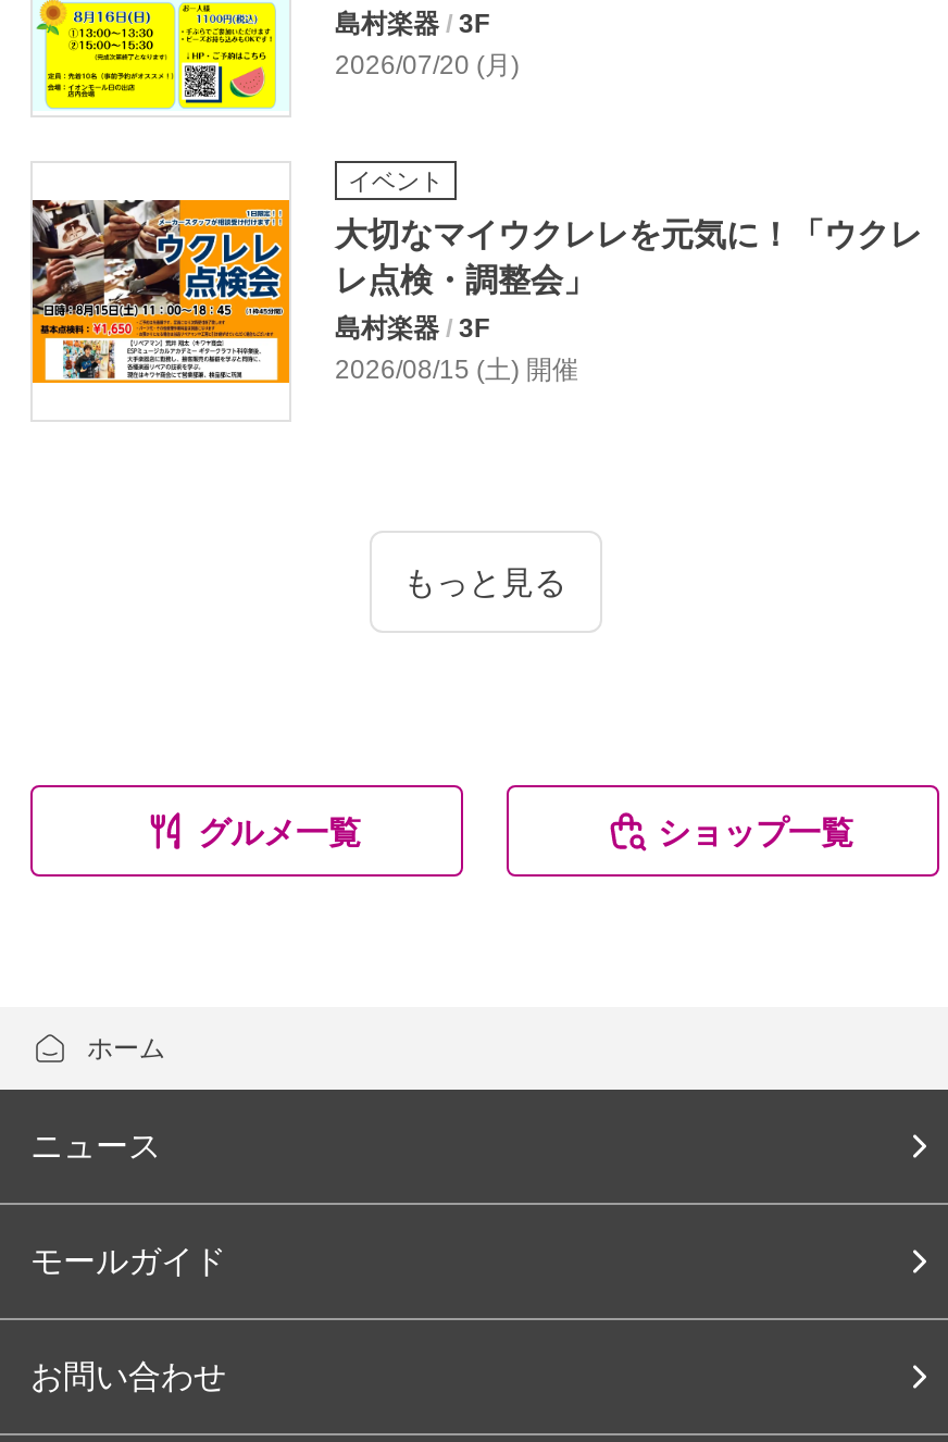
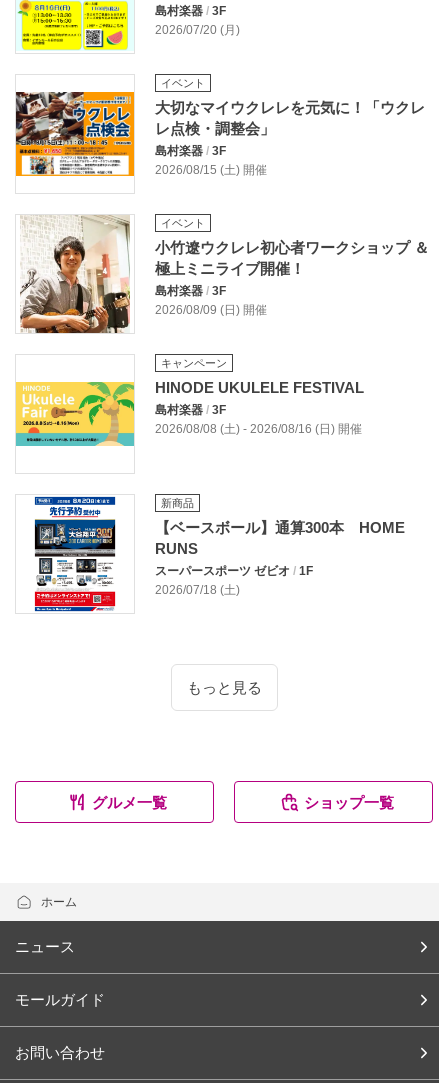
none -> [15,357,364,447] [image] | キャンペーン | HINODE UKULELE FESTIVAL | 島村楽器 / 3F | 2026/08/08 (土) - 2026/08/16 (日) 開催
none -> [16,496,405,612] [image] | 新商品 | 【ベースボール】通算300本 HOME | RUNS | スーパースポーツ ゼビオ / 1F | 2026/07/18 (土)
none -> [19,214,429,334] [image] | イベント | 小竹遼ウクレレ初心者ワークショップ ＆ | 極上ミニライブ開催！ | 島村楽器 / 3F | 2026/08/09 (日) 開催

